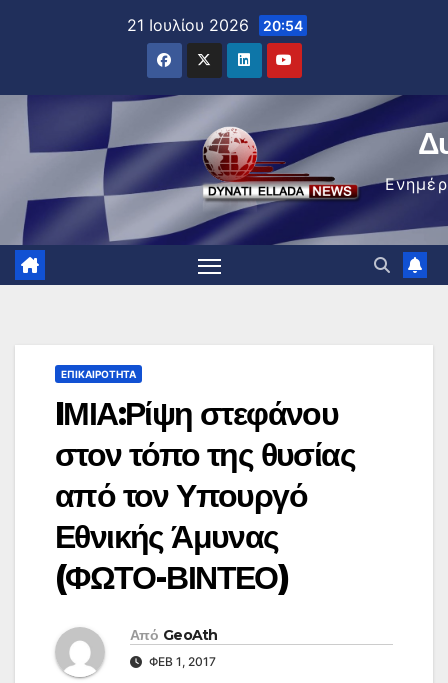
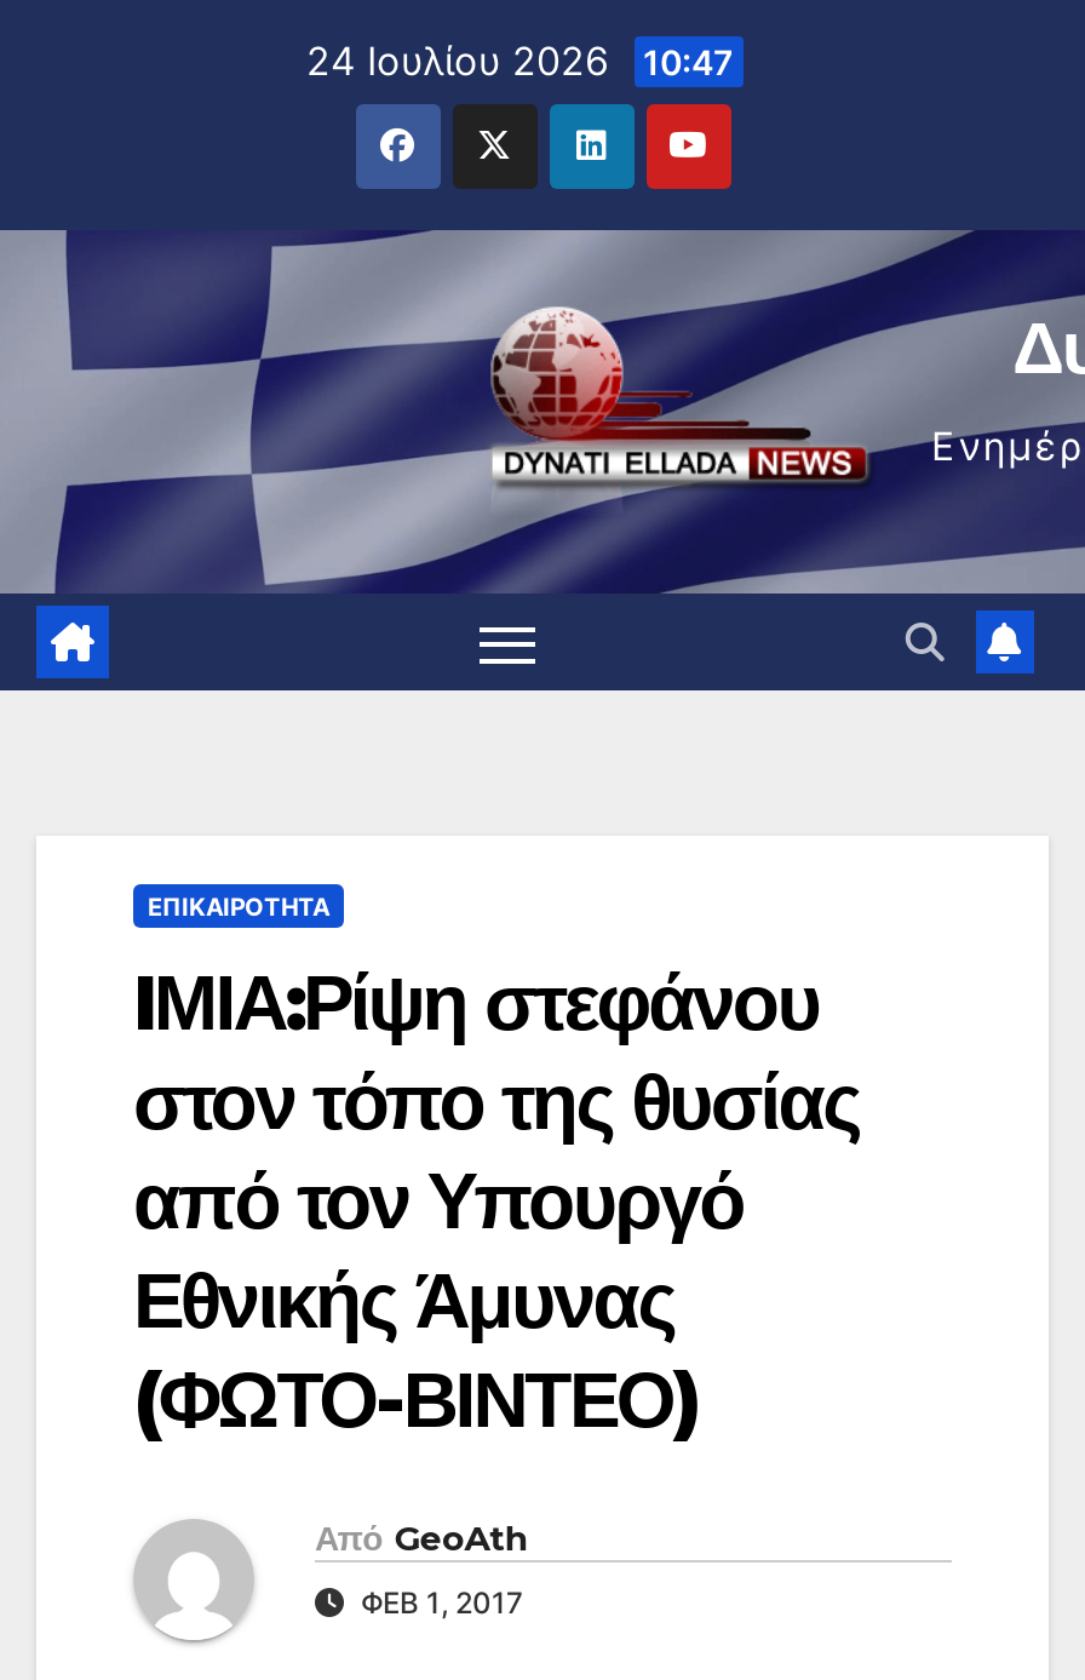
[126,15,302,35] 21 Ιουλίου 2026 20:54 -> [306,36,733,85] 24 Ιουλίου 2026 10:47

